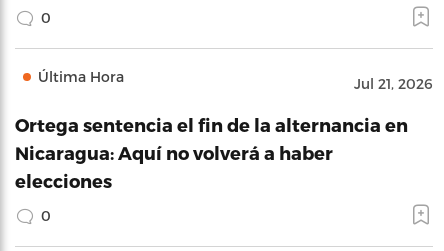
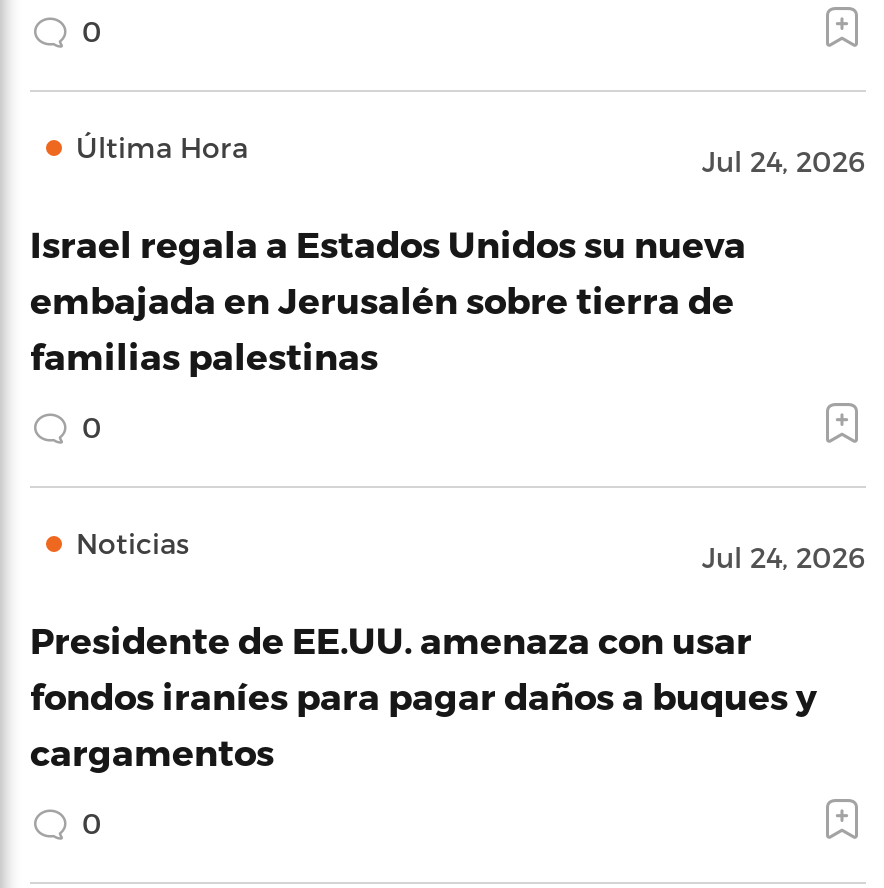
[15,75,433,191] Jul 21, 2026 | Ortega sentencia el fin de la alternancia en | Nicaragua: Aquí no volverá a haber | elecciones -> [30,144,866,772] Jul 24, 2026 | Israel regala a Estados Unidos su nueva | embajada en Jerusalén sobre tierra de | familias palestinas | 0 | Noticias | Jul 24, 2026 | Presidente de EE.UU. amenaza con usar | fondos iraníes para pagar daños a buques y | cargamentos

